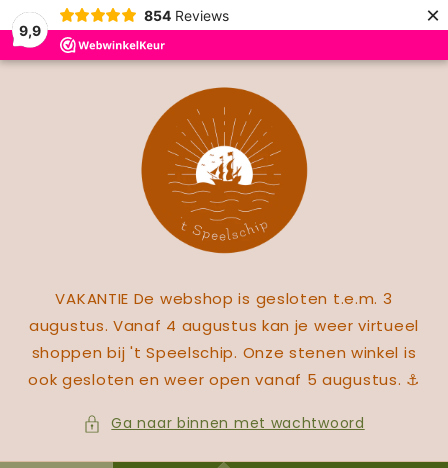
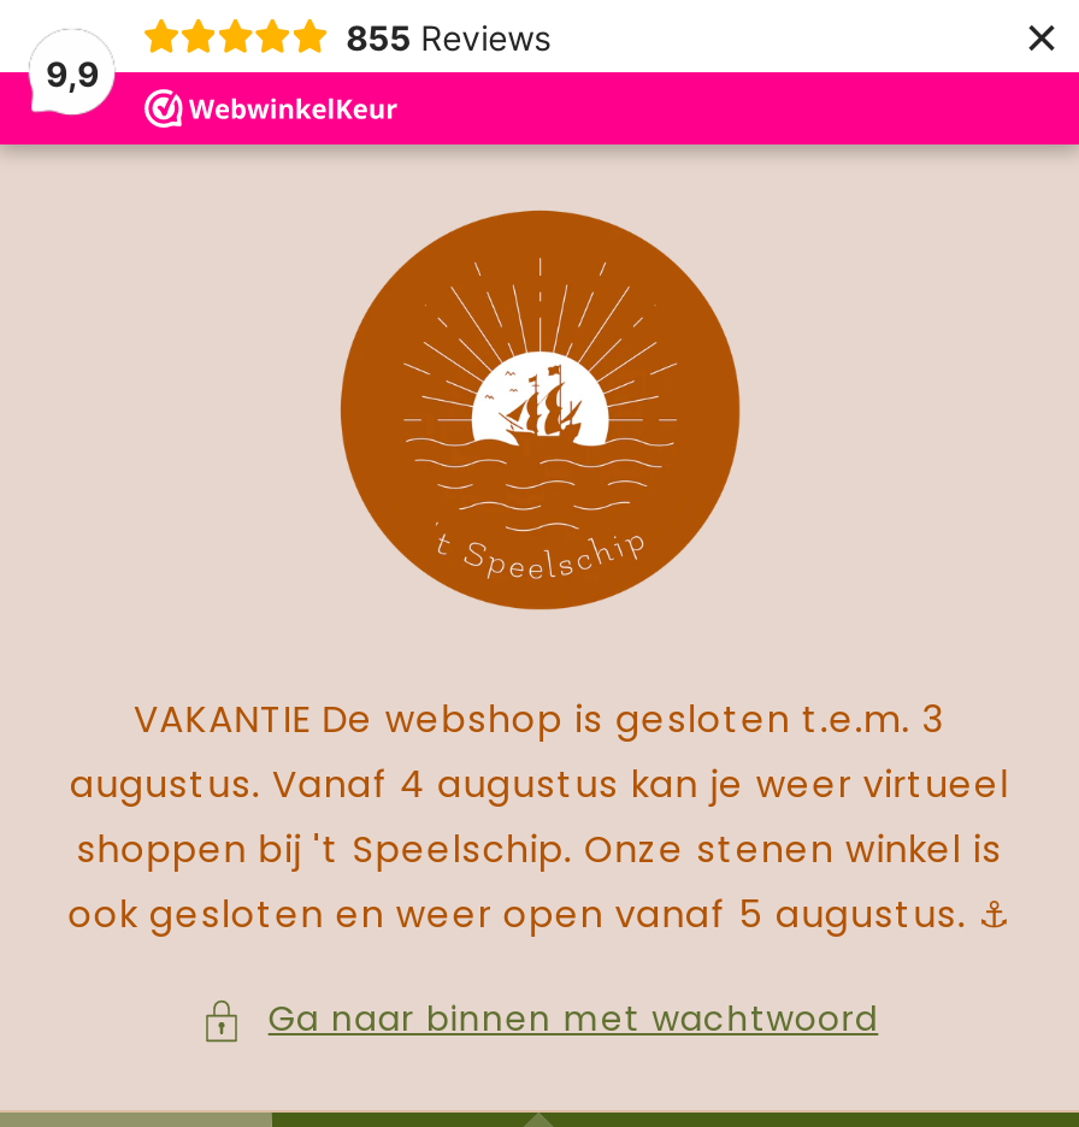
[144,6,229,23] 854 Reviews -> [346,16,551,57] 855 Reviews

